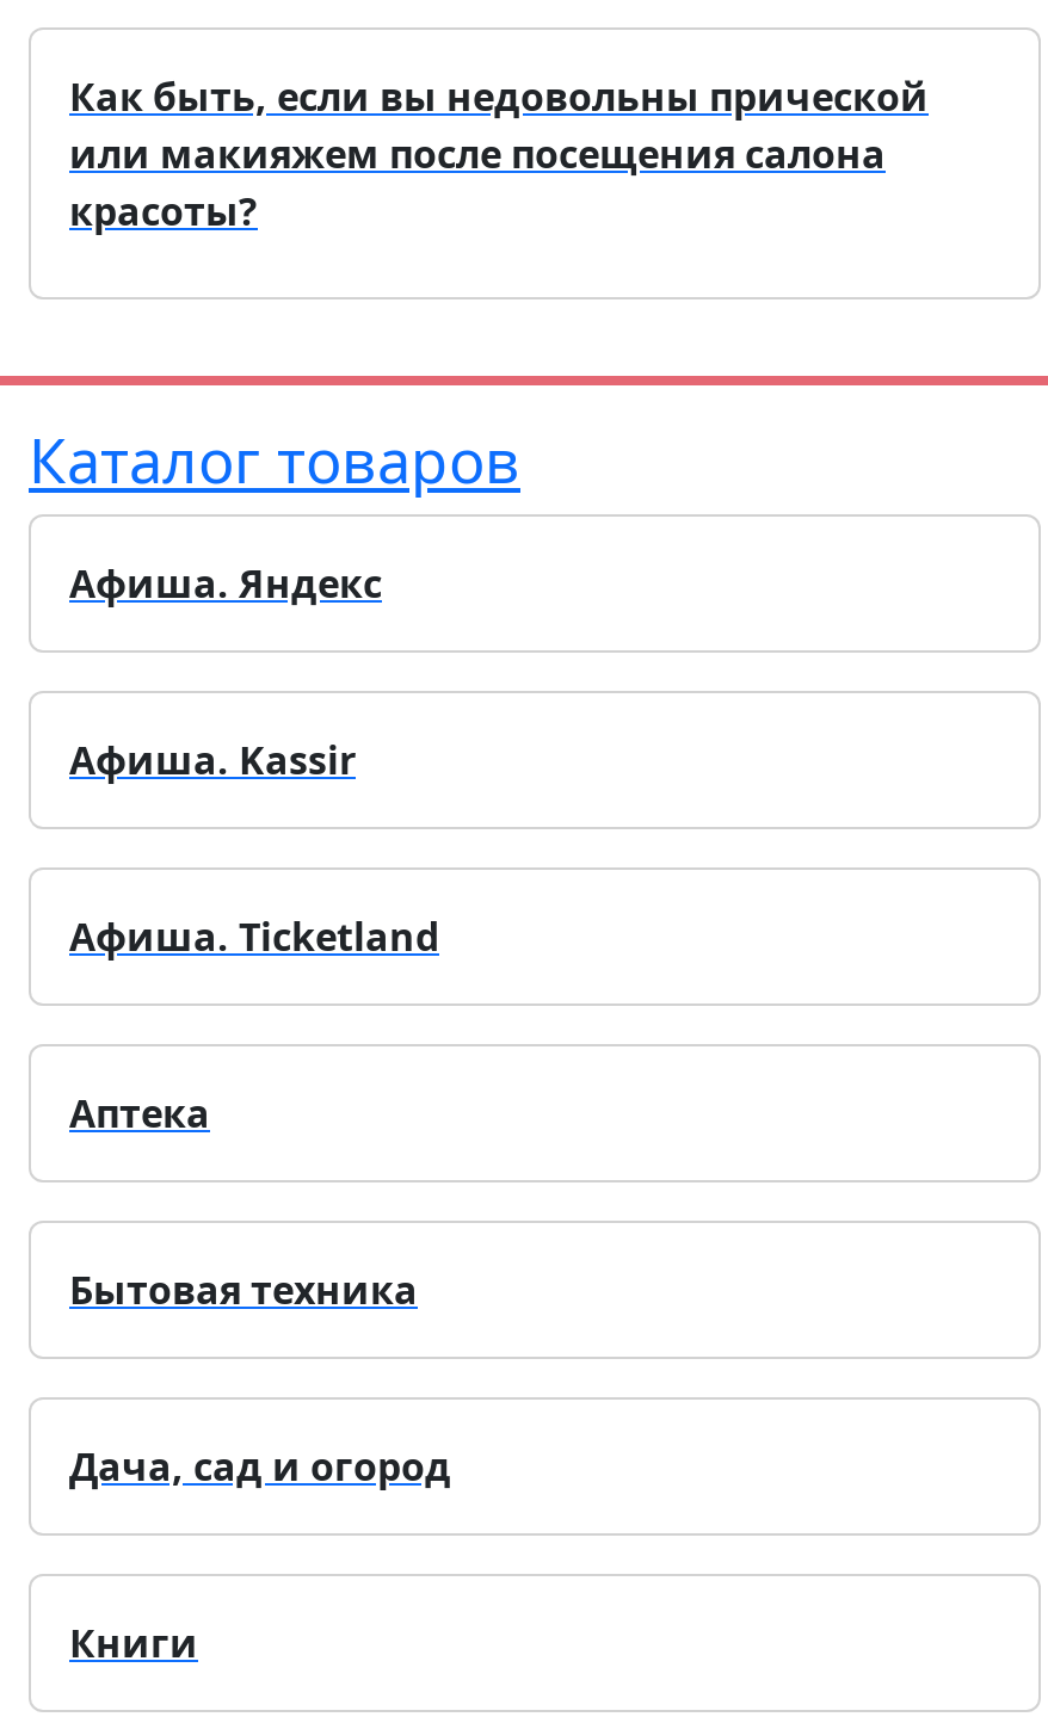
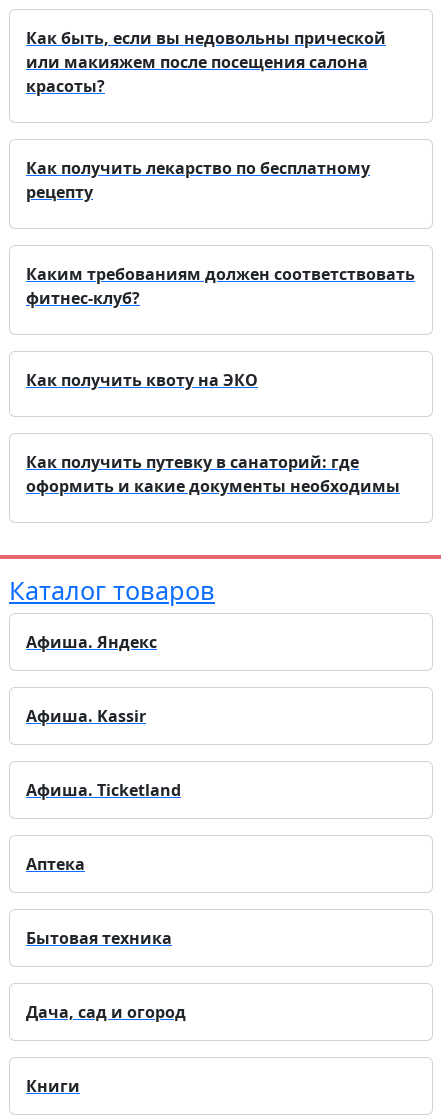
none -> [26,157,370,203] Как получить лекарство по бесплатному | рецепту
none -> [26,263,415,309] Каким требованиям должен соответствовать | фитнес-клуб?
none -> [26,369,258,391] Как получить квоту на ЭКО
none -> [26,451,400,497] Как получить путевку в санаторий: где | оформить и какие документы необходимы

